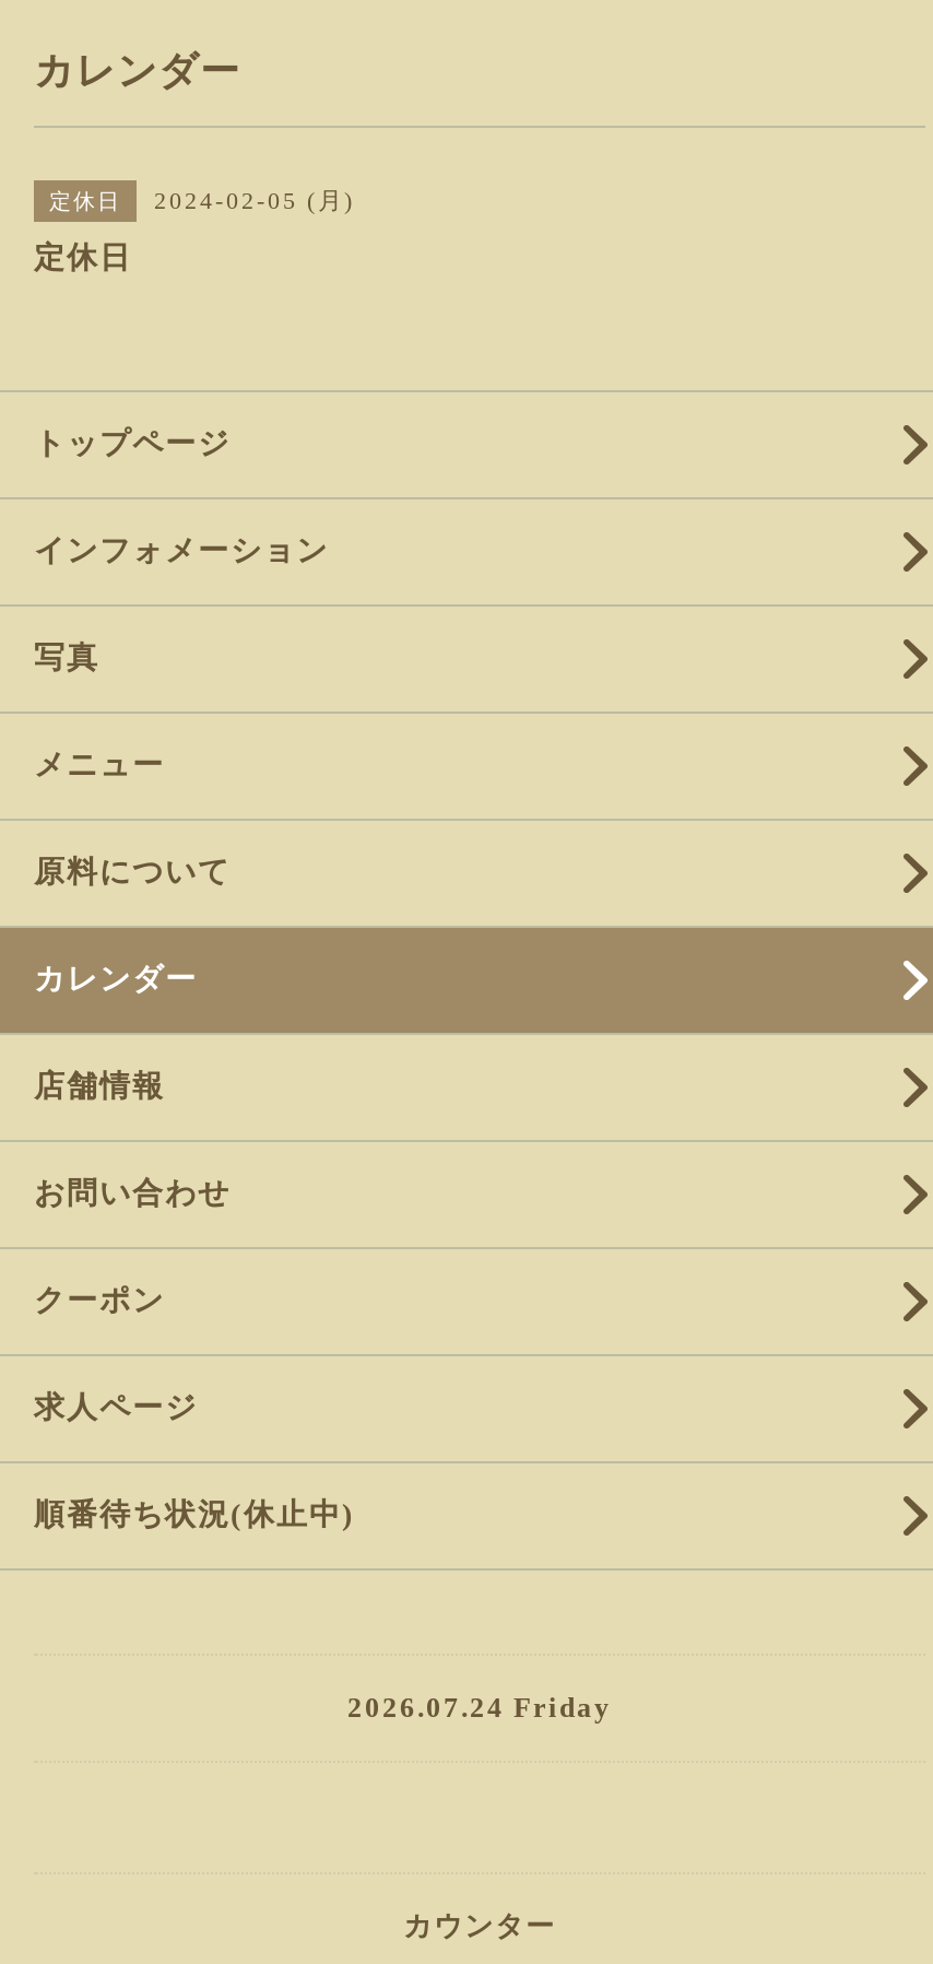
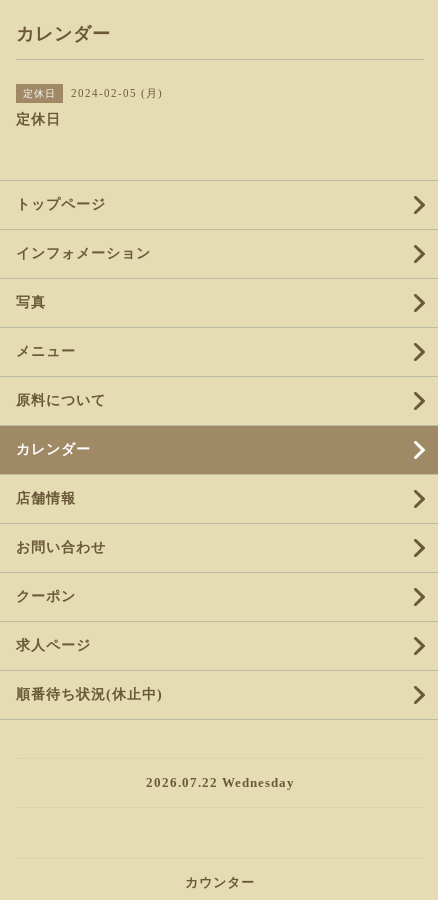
[347,1691,612,1724] 2026.07.24 Friday -> [145,775,294,790] 2026.07.22 Wednesday

